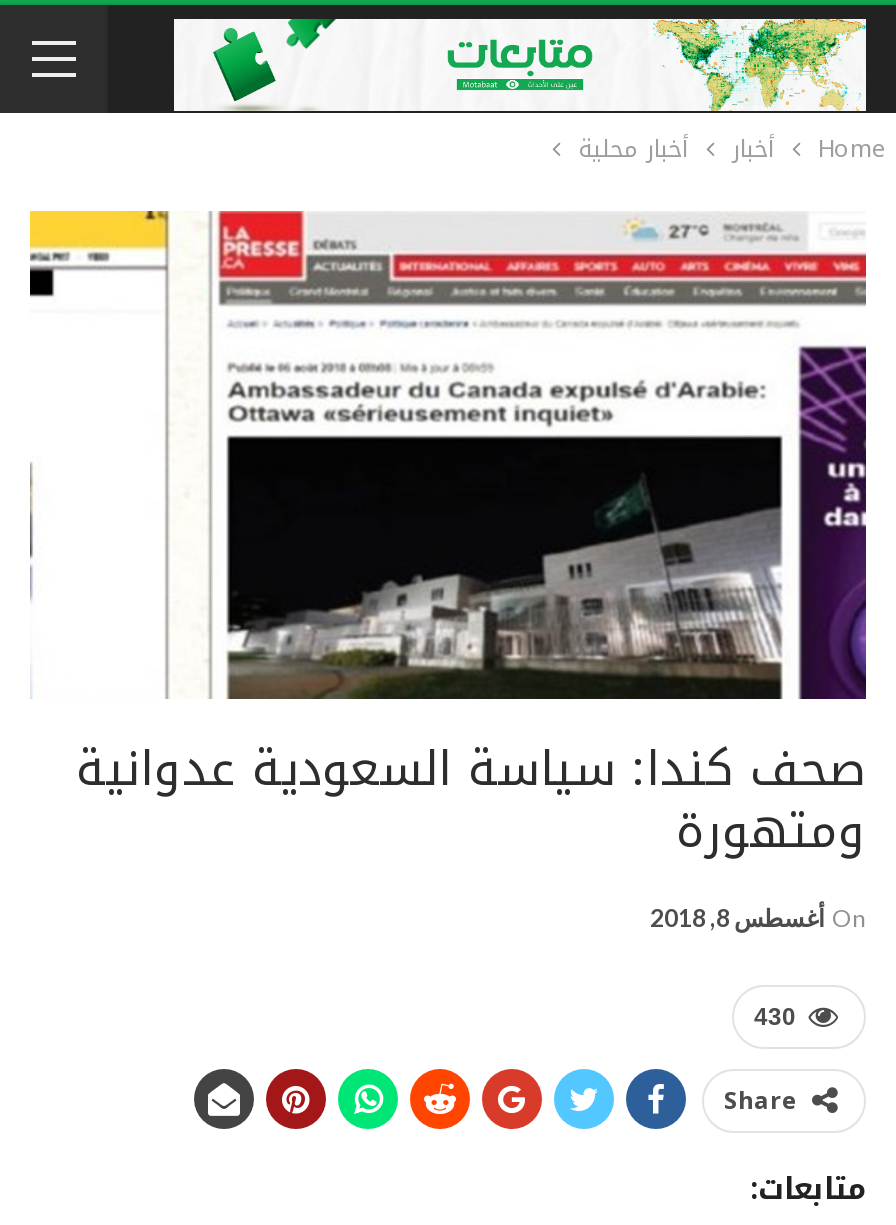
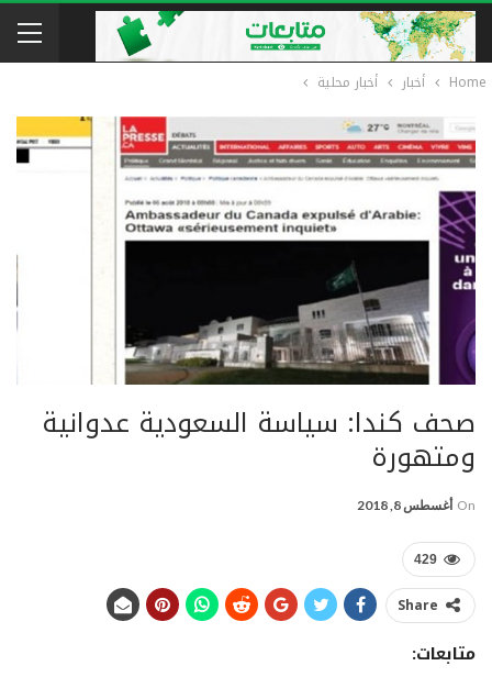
[754,1003,796,1031] 430 -> [414,551,437,567] 429

